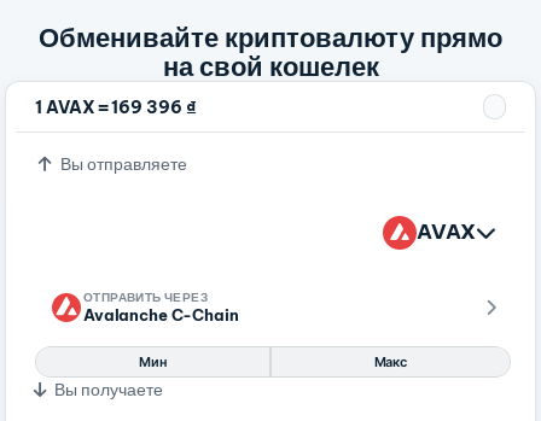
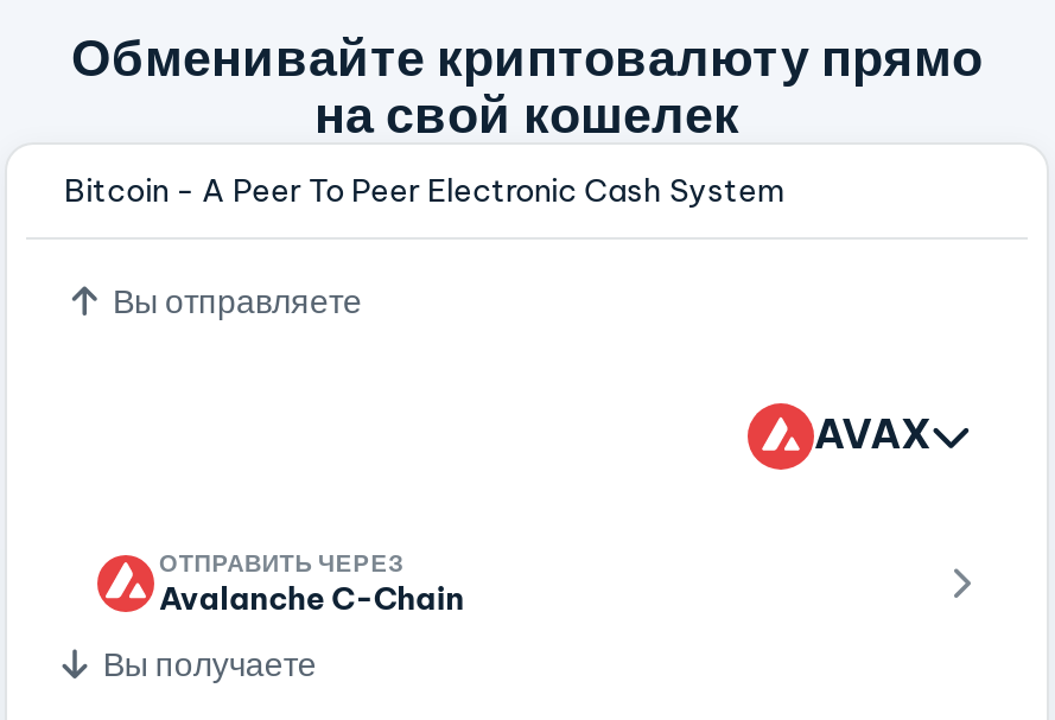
[35,95,196,118] 1 AVAX =169 396 ₫ -> [64,171,786,209] Bitcoin - A Peer To Peer Electronic Cash System
[139,353,407,370] Мин | Макс -> none

